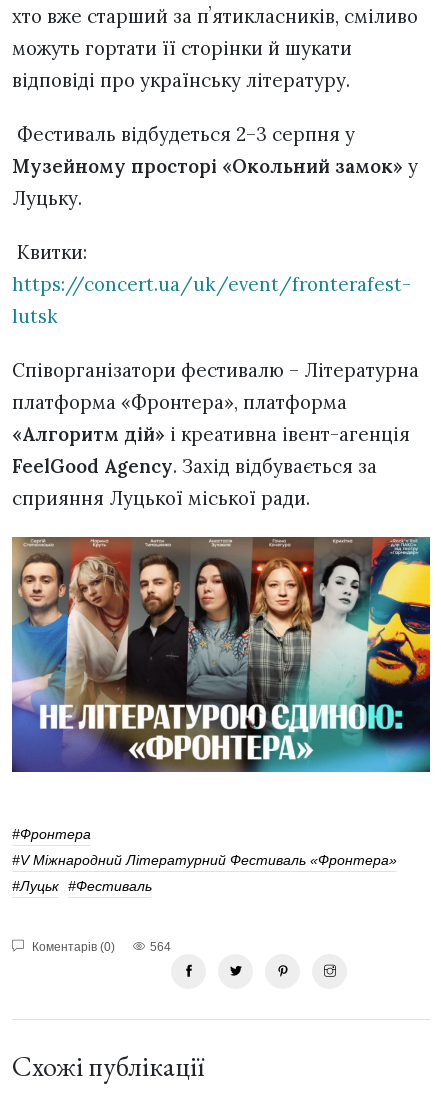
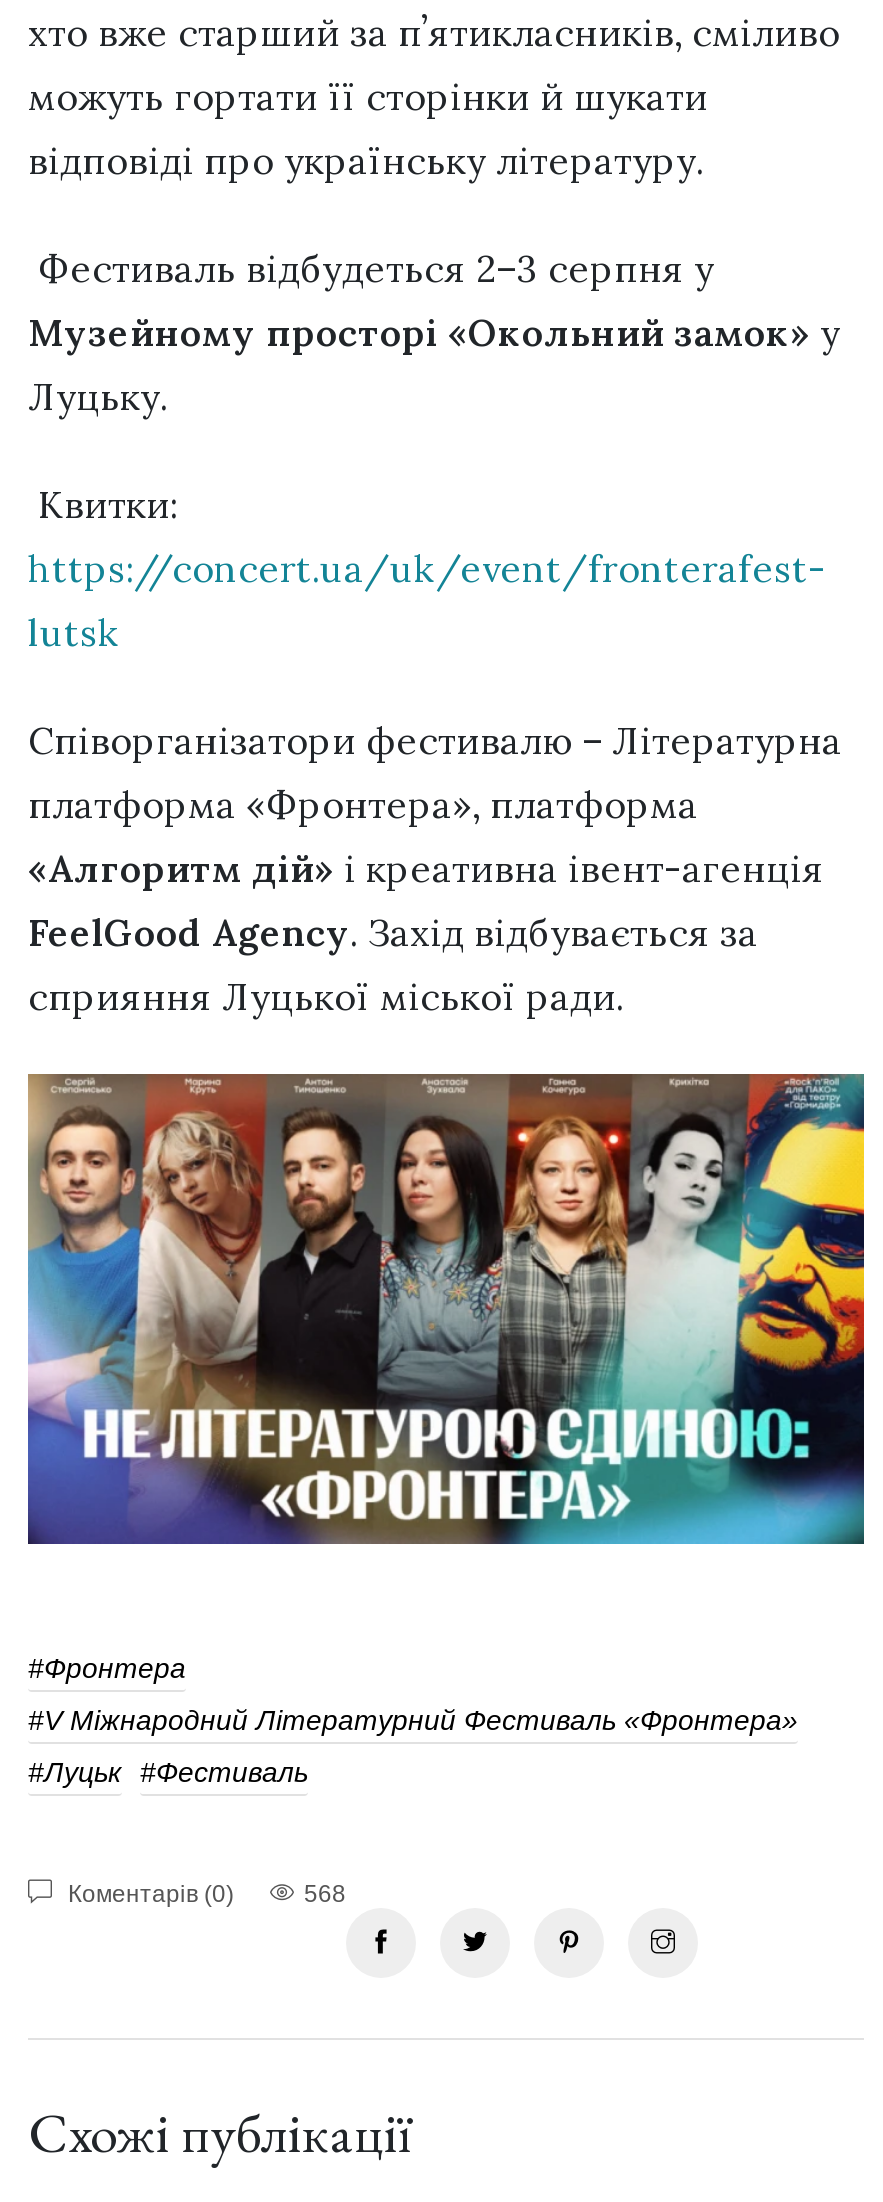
[150,940,171,954] 564 -> [304,1880,346,1908] 568

